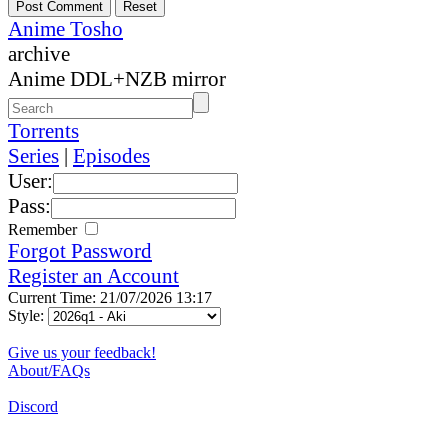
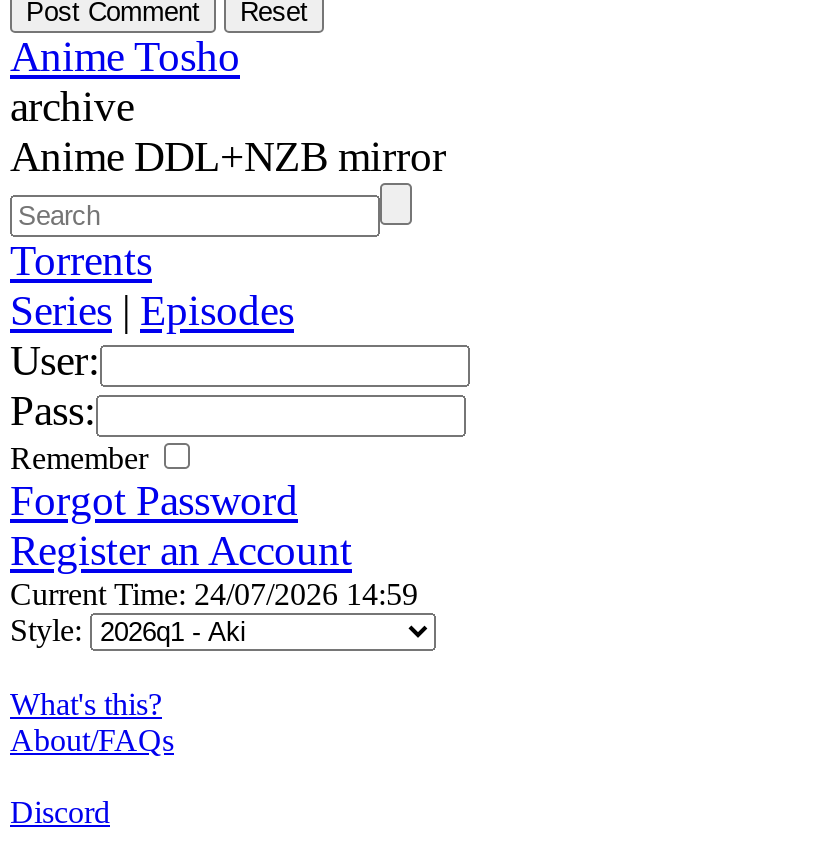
[8,289,212,306] Current Time: 21/07/2026 13:17 -> [10,577,418,611] Current Time: 24/07/2026 14:59
[8,344,156,361] Give us your feedback! -> [10,687,162,721] What's this?

